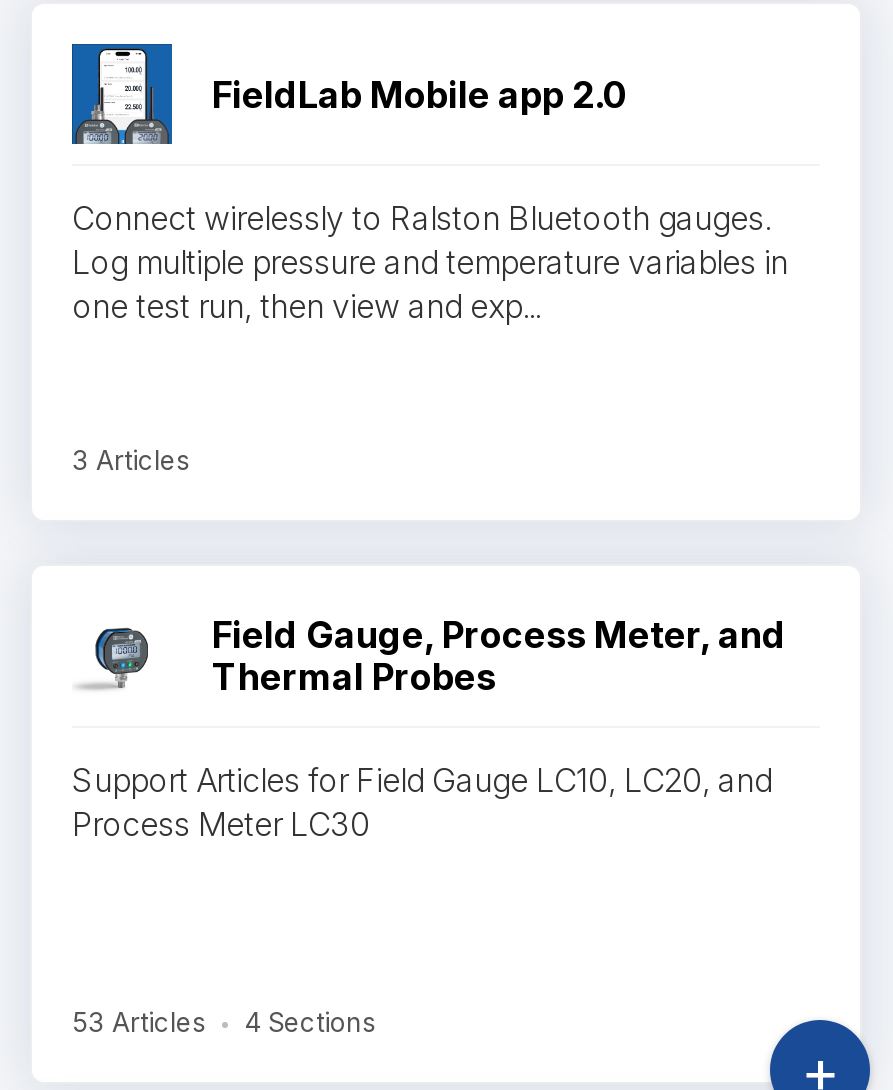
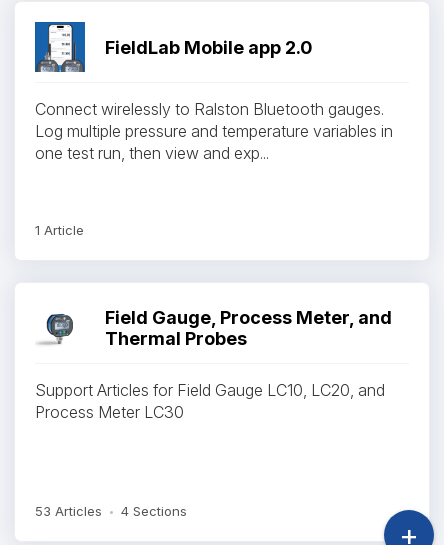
[72,444,190,476] 3 Articles -> [35,222,84,238] 1 Article

